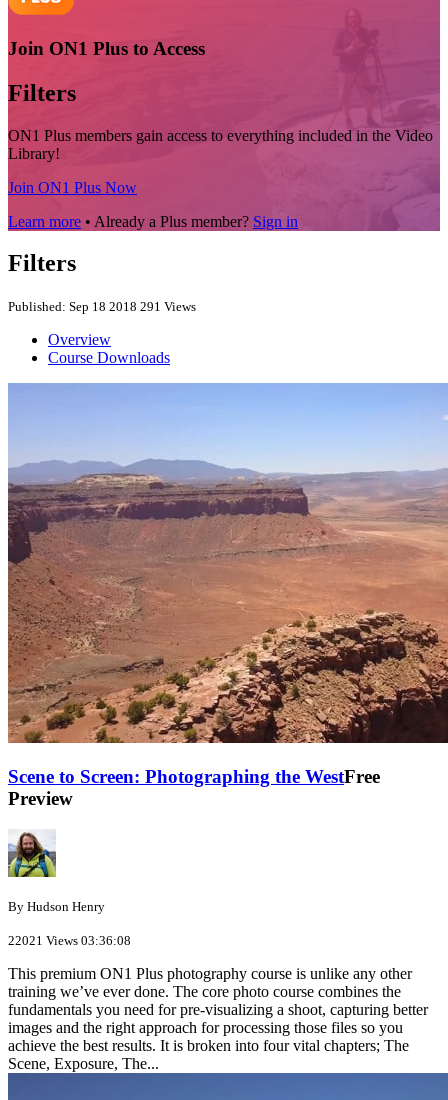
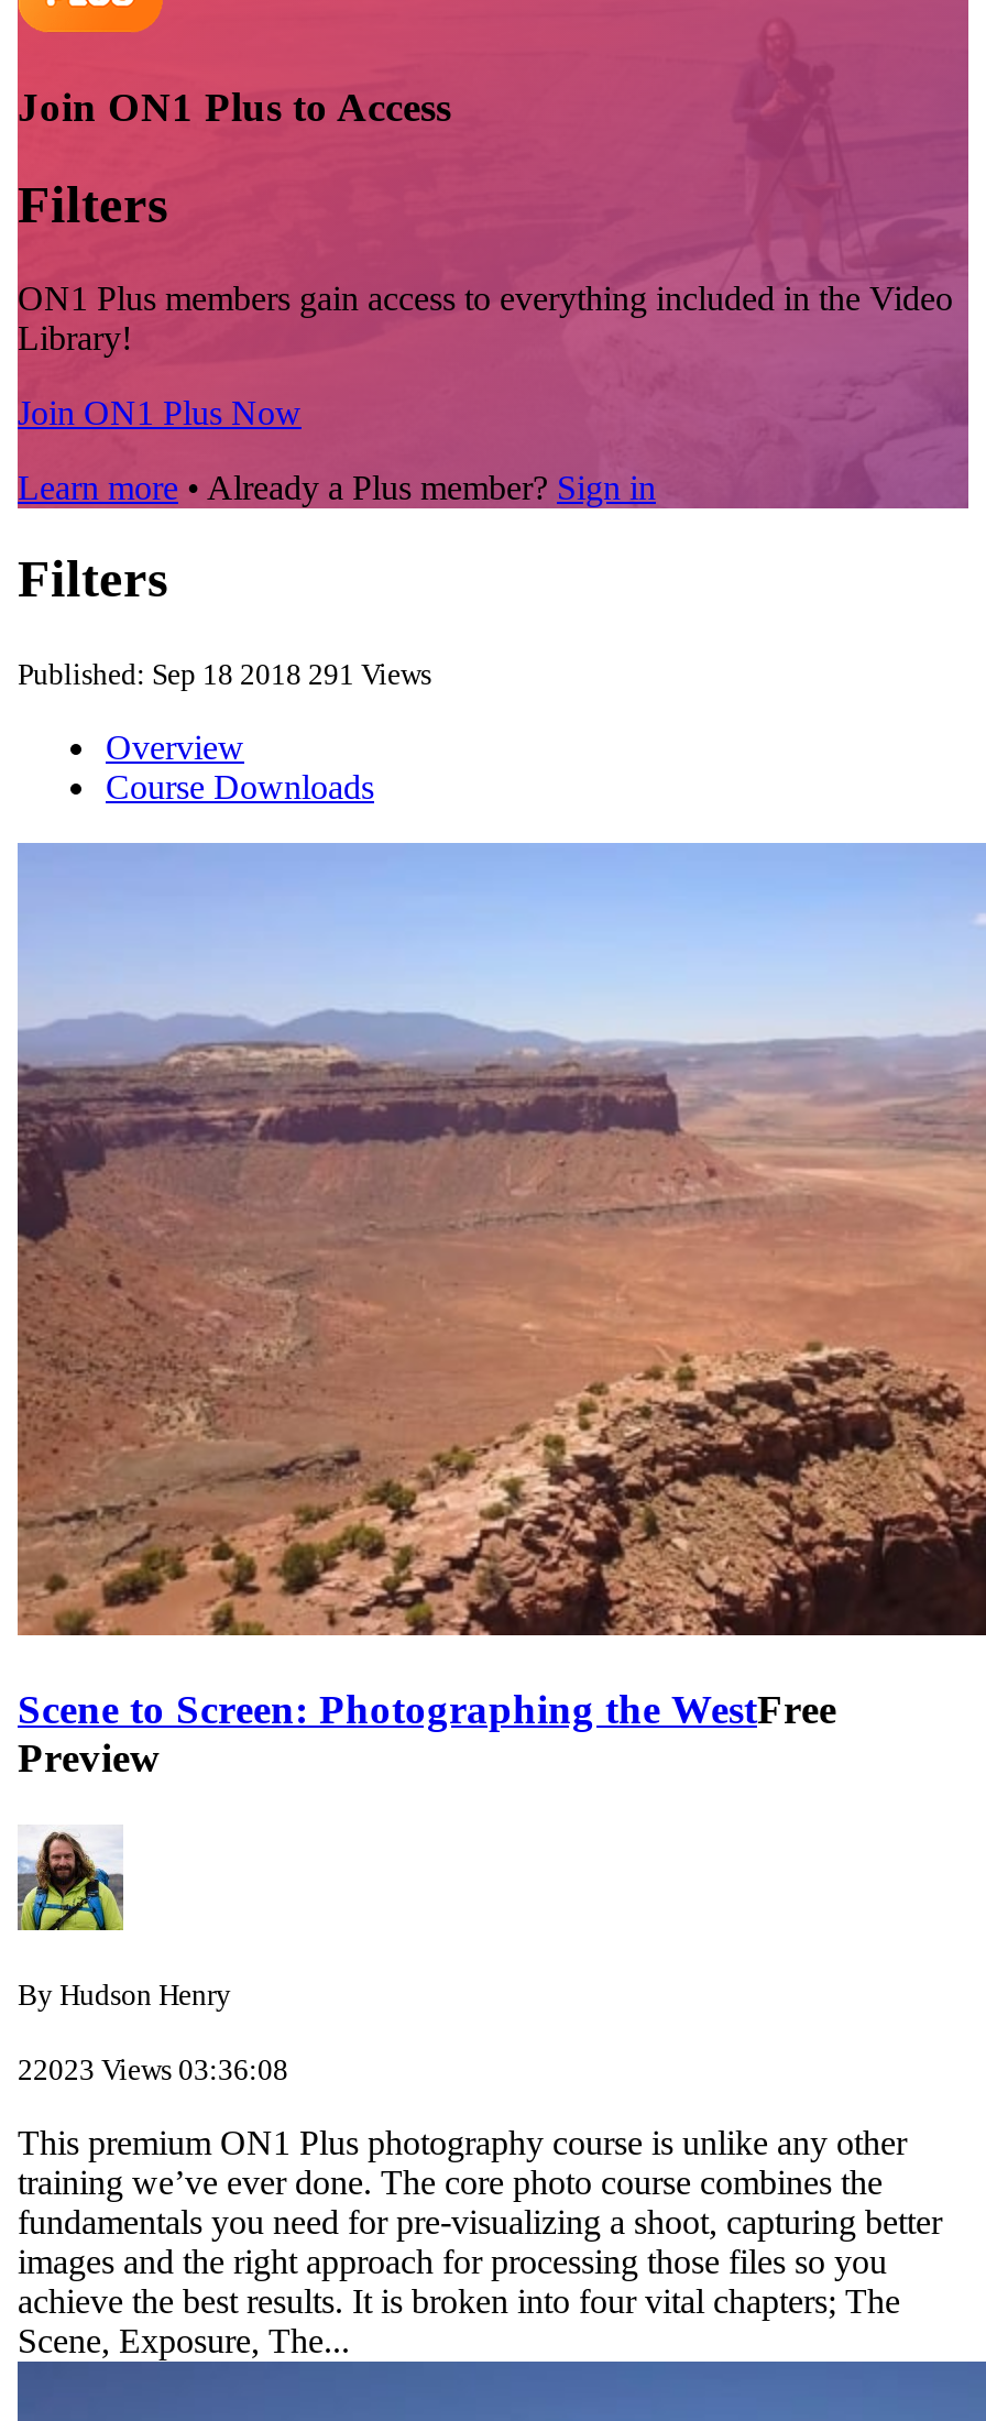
[8,933,131,948] 22021 Views 03:36:08 -> [18,2053,288,2086] 22023 Views 03:36:08

